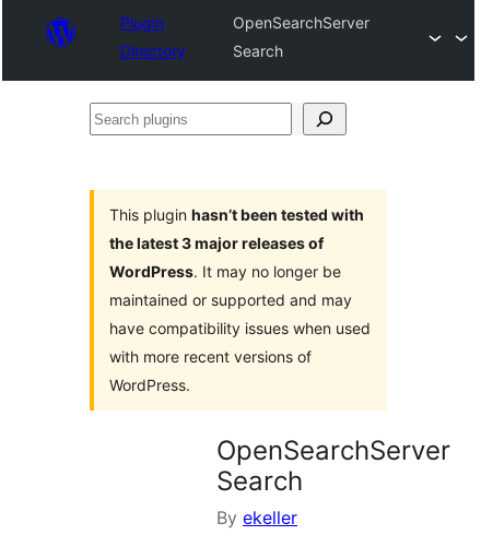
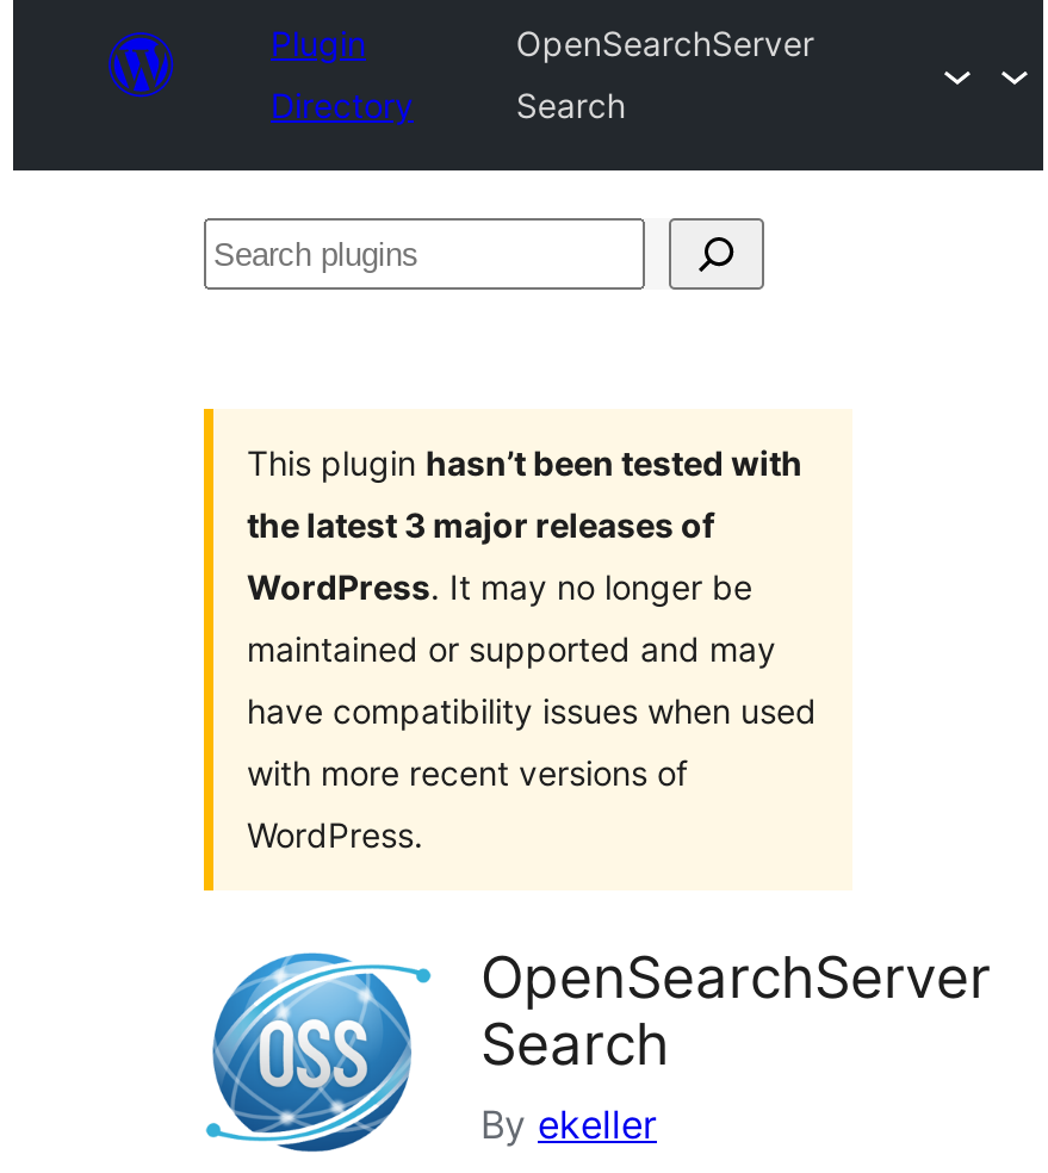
none -> [204,950,433,1155] [image]

